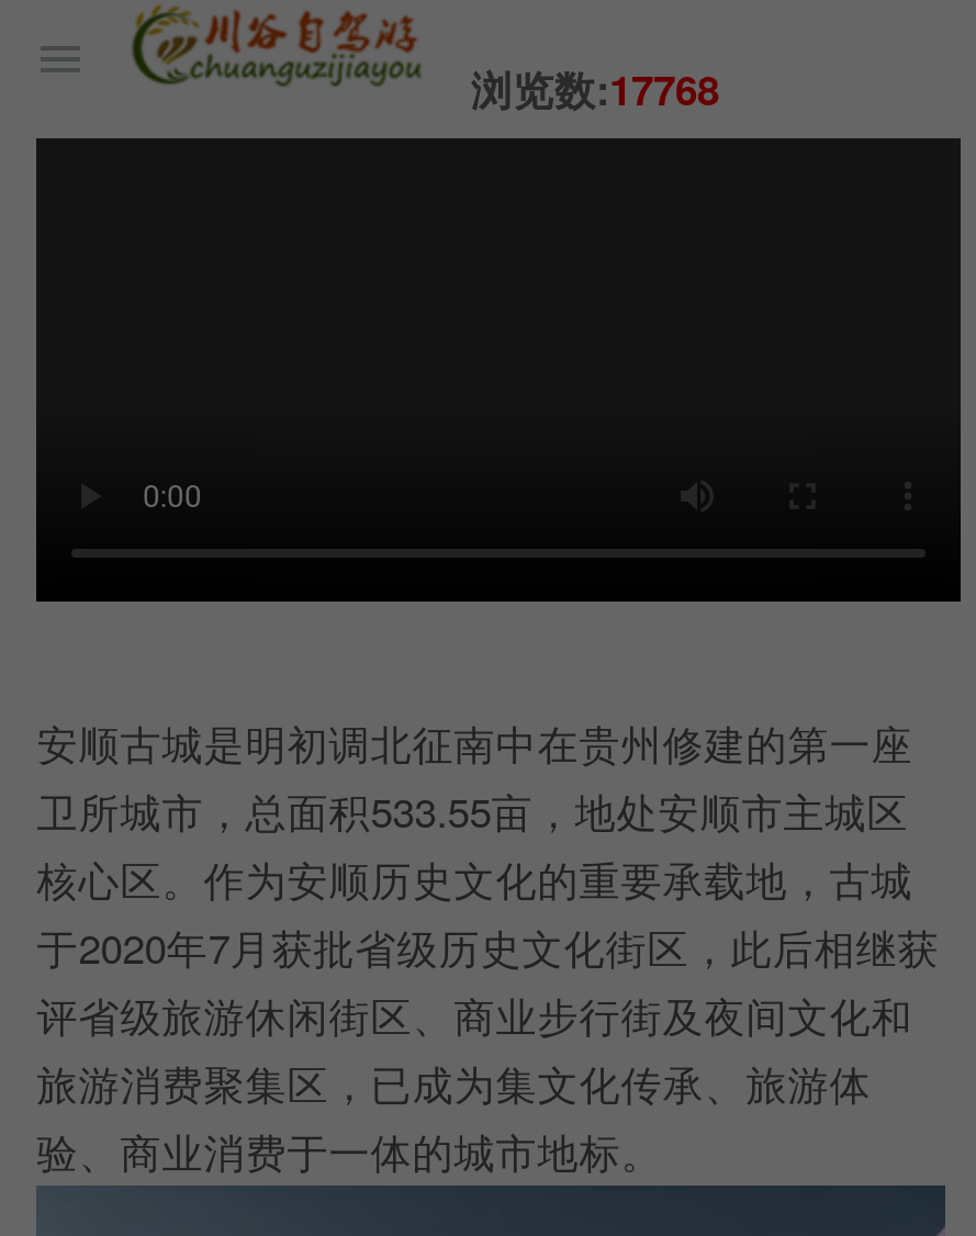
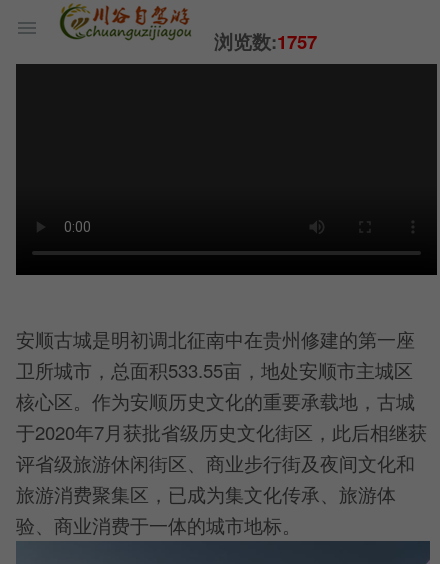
[471,59,719,119] 浏览数:17768 -> [214,28,317,55] 浏览数:1757

